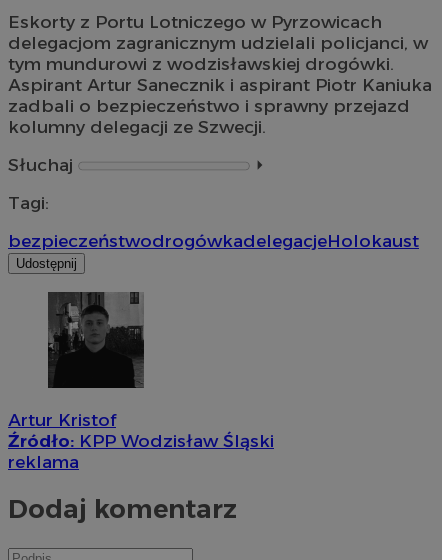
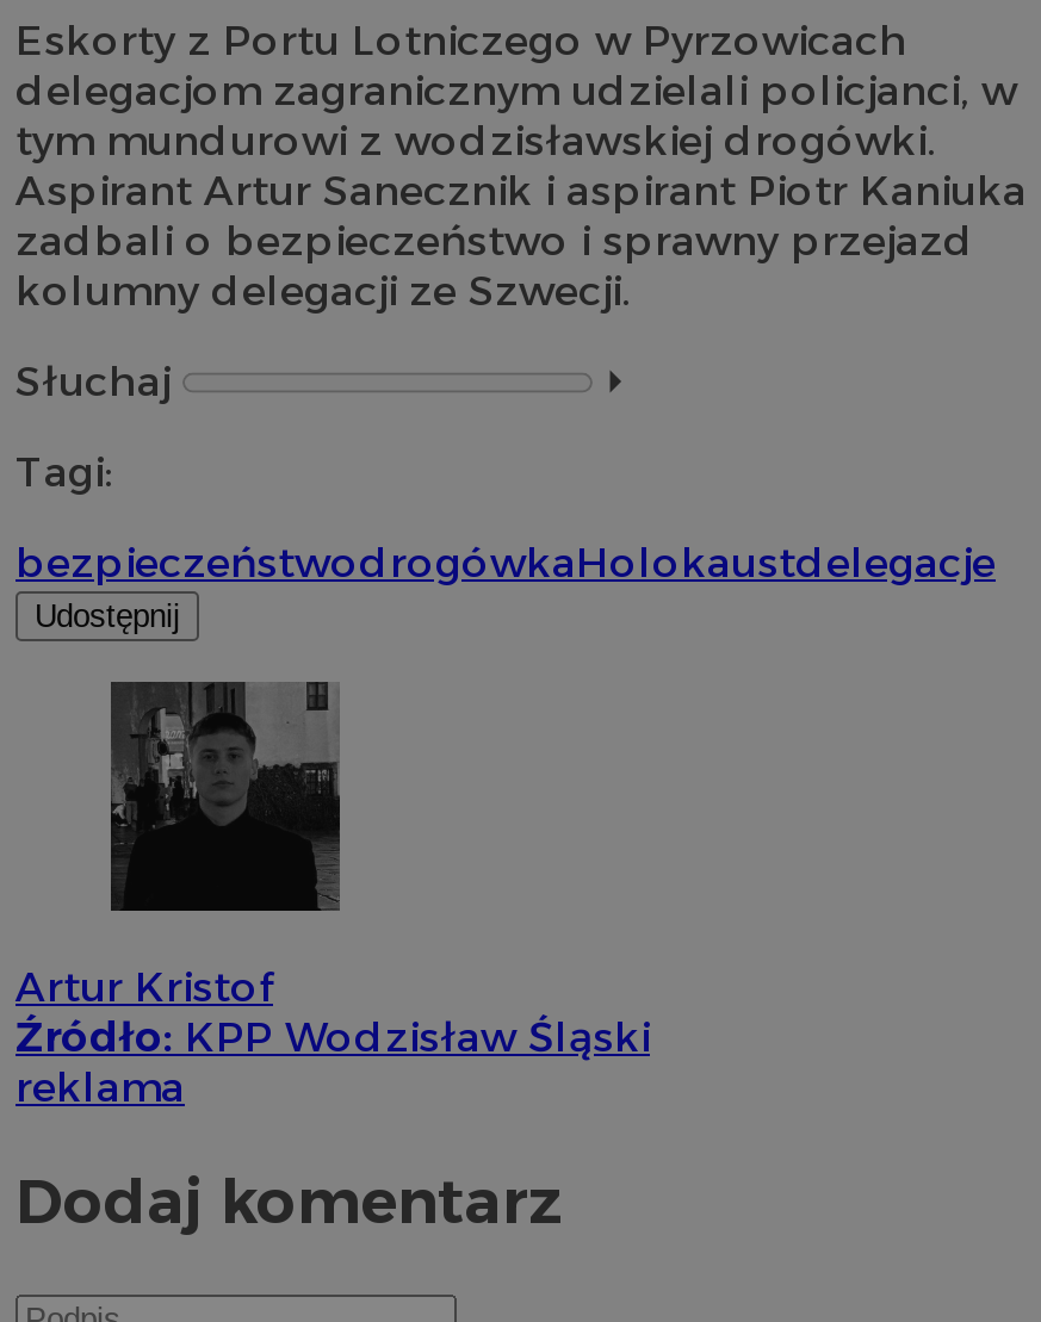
[8,230,419,251] bezpieczeństwodrogówkadelegacjeHolokaust -> [16,536,996,586] bezpieczeństwodrogówkaHolokaustdelegacje

